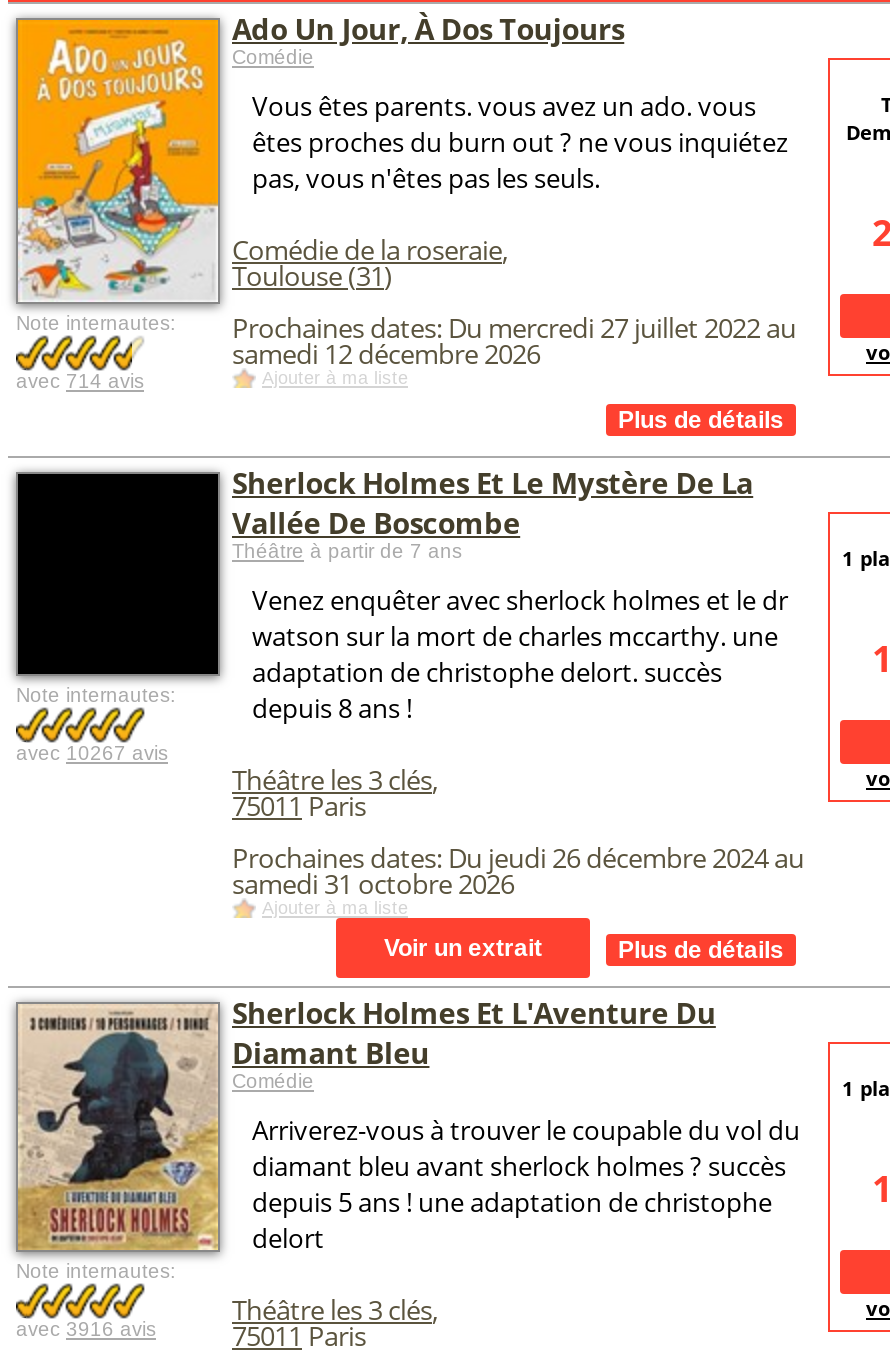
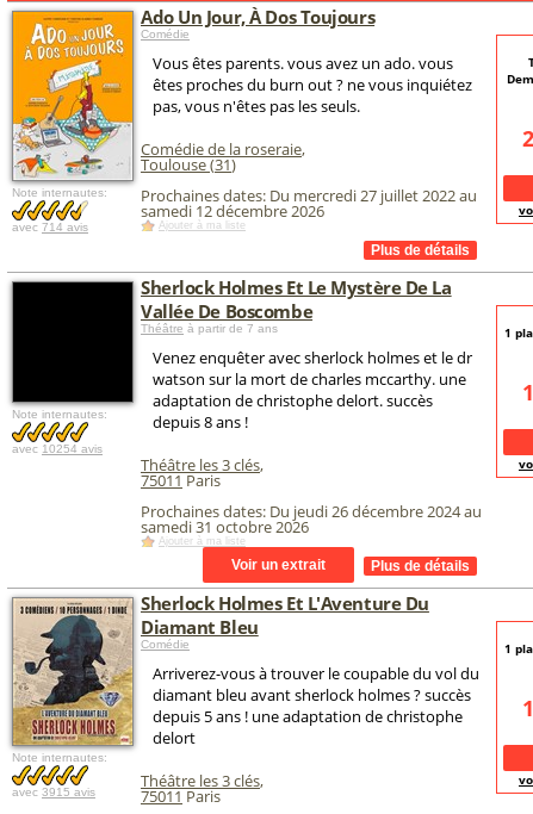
[16,742,168,764] avec 10267 avis -> [12,442,103,455] avec 10254 avis
[16,1318,156,1340] avec 3916 avis -> [12,785,95,799] avec 3915 avis

